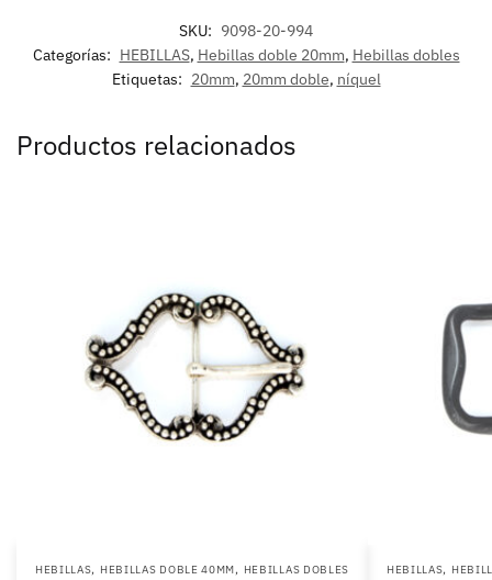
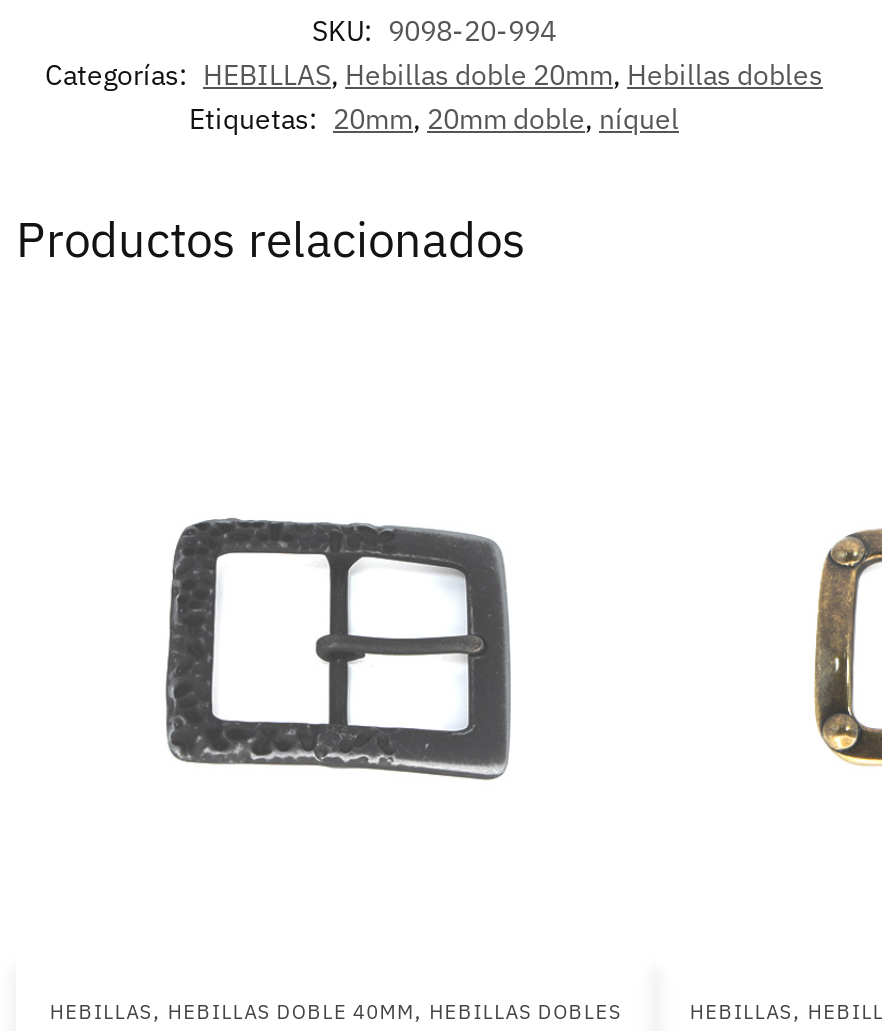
[85,291,306,443] [image] -> [142,505,544,783] [image]
[440,303,489,435] [image] -> [790,529,876,765] [image]

